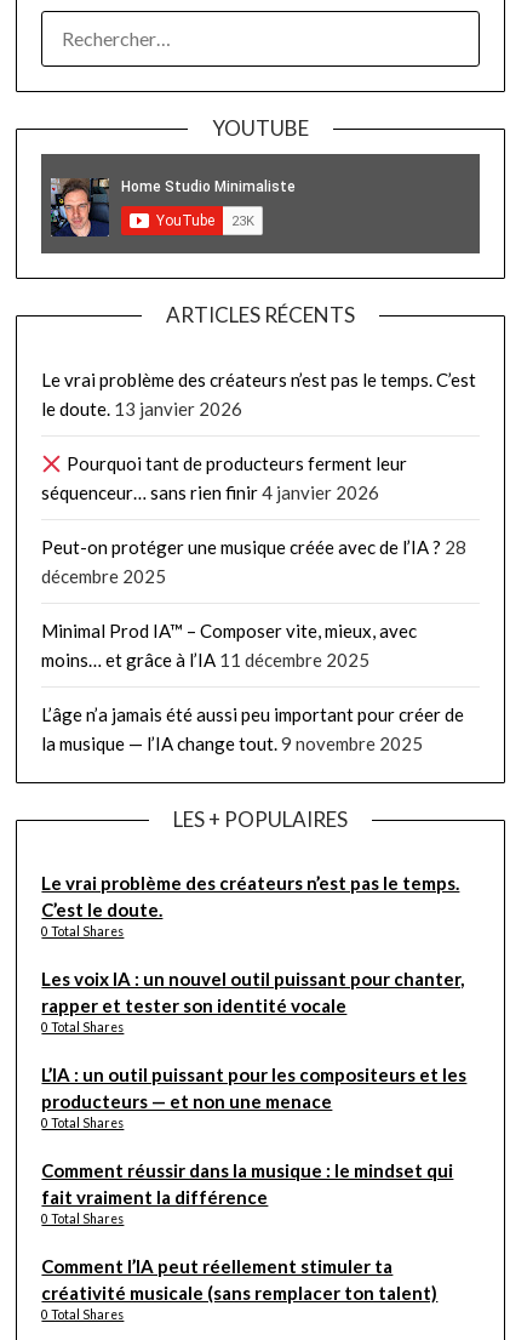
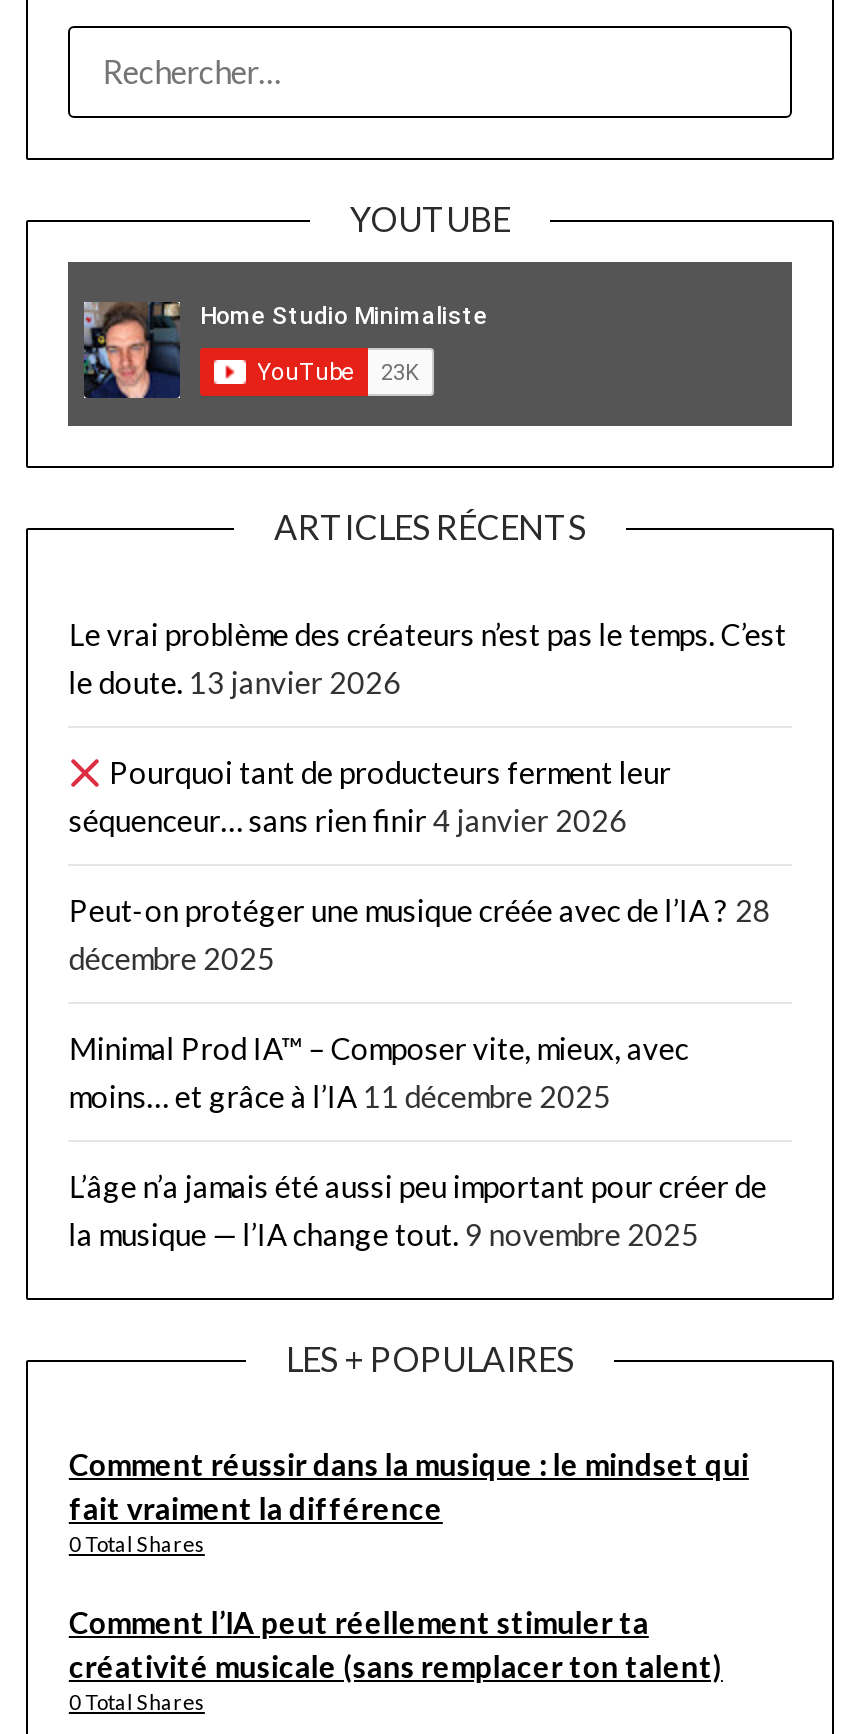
[42,872,467,1130] Le vrai problème des créateurs n’est pas le temps. | C’est le doute. | 0 Total Shares | Les voix IA : un nouvel outil puissant pour chanter, | rapper et tester son identité vocale | 0 Total Shares | L’IA : un outil puissant pour les compositeurs et les | producteurs — et non une menace | 0 Total Shares -> none

